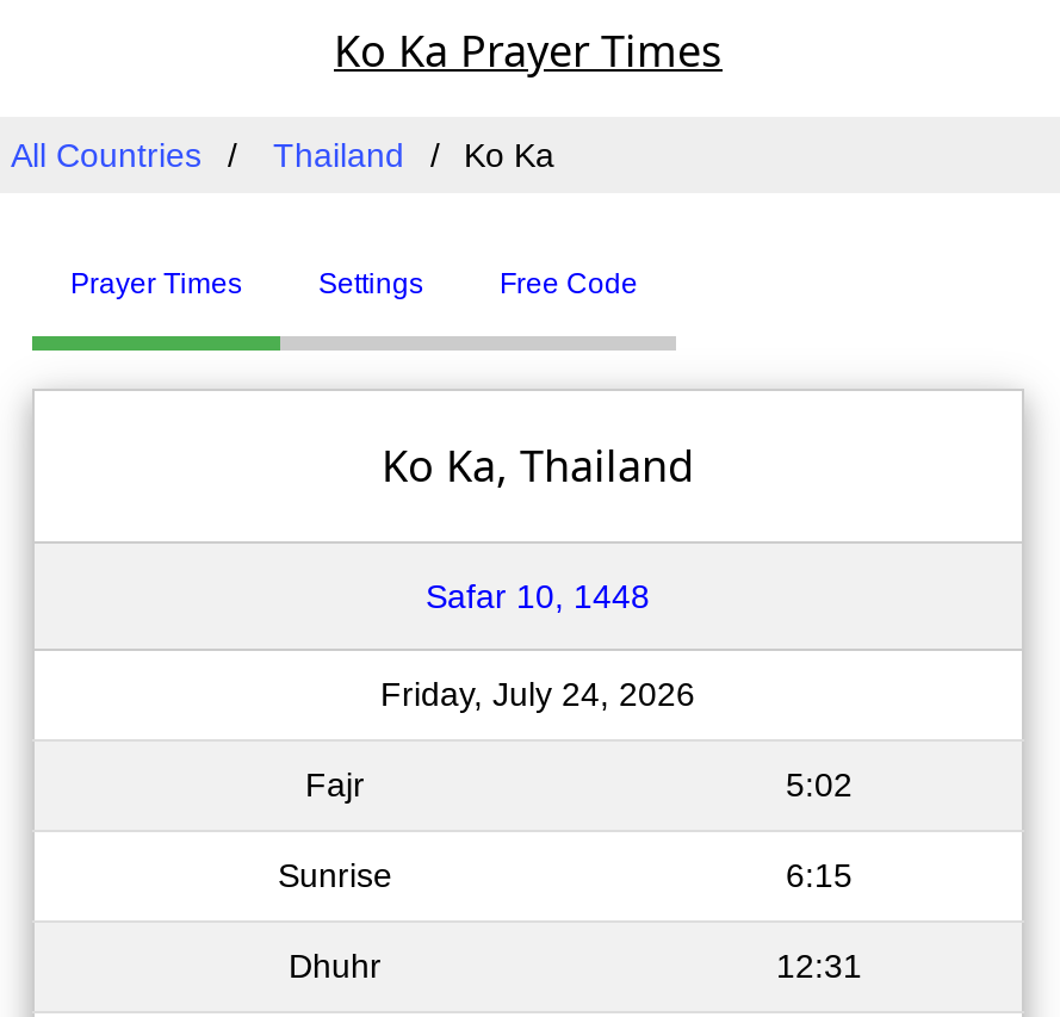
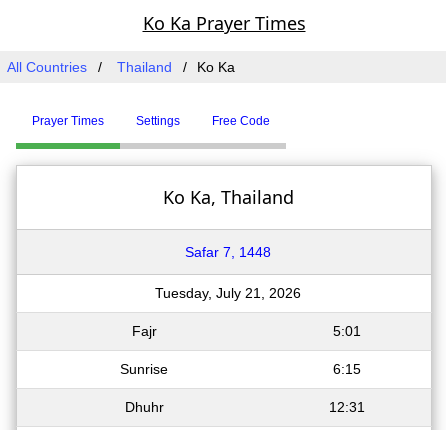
[426,577,650,615] Safar 10, 1448 -> [185,244,271,260] Safar 7, 1448
[380,675,695,713] Friday, July 24, 2026 -> [155,285,301,301] Tuesday, July 21, 2026
[786,765,853,804] 5:02 -> [333,323,361,339] 5:01

